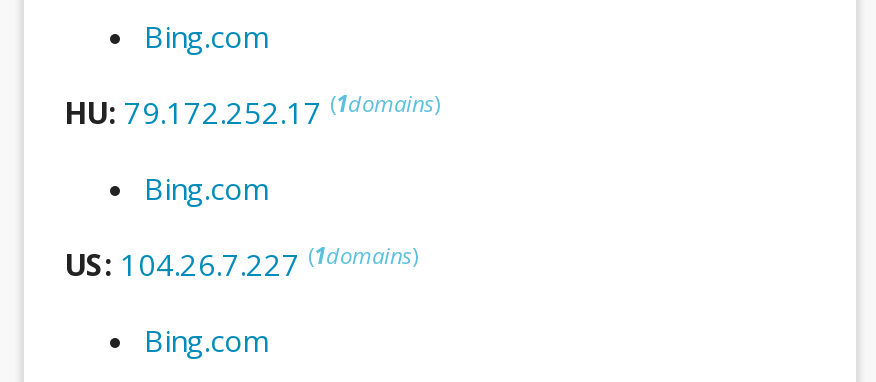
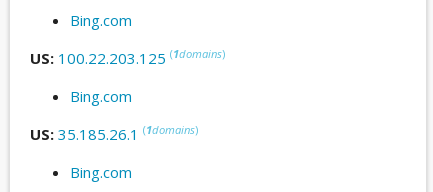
[64,88,440,132] HU: 79.172.252.17 (1domains) -> [30,46,225,68] US: 100.22.203.125 (1domains)
[64,240,418,284] US: 104.26.7.227 (1domains) -> [30,122,198,144] US: 35.185.26.1 (1domains)

